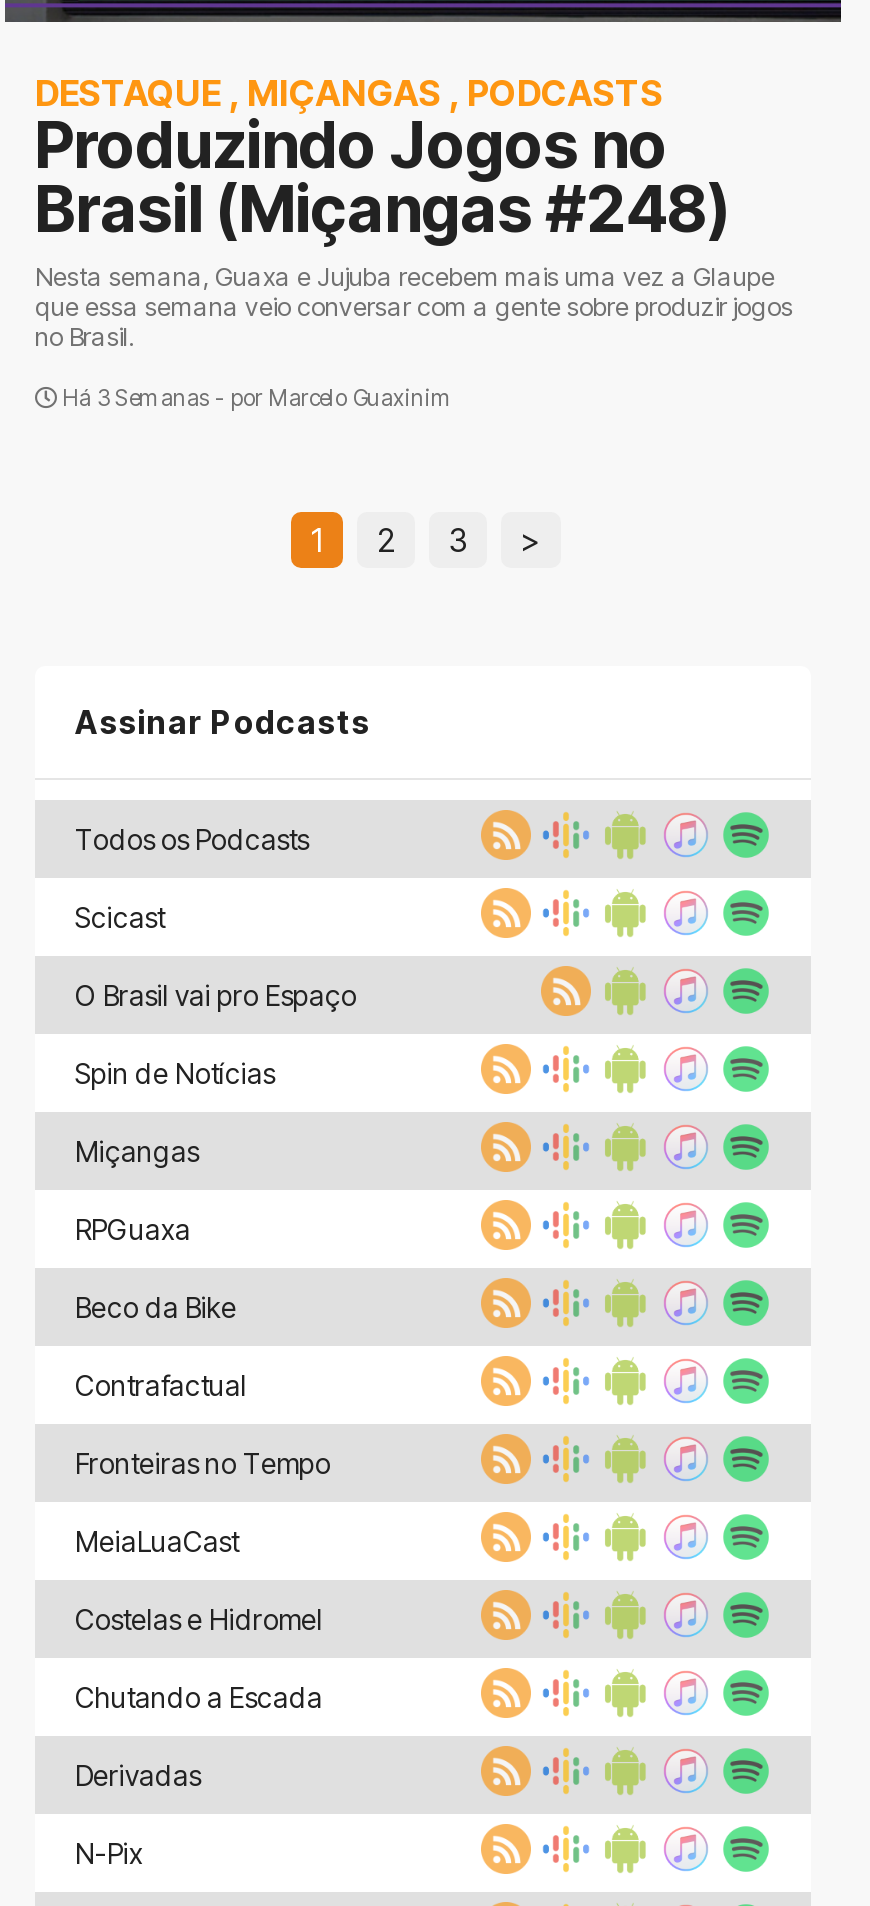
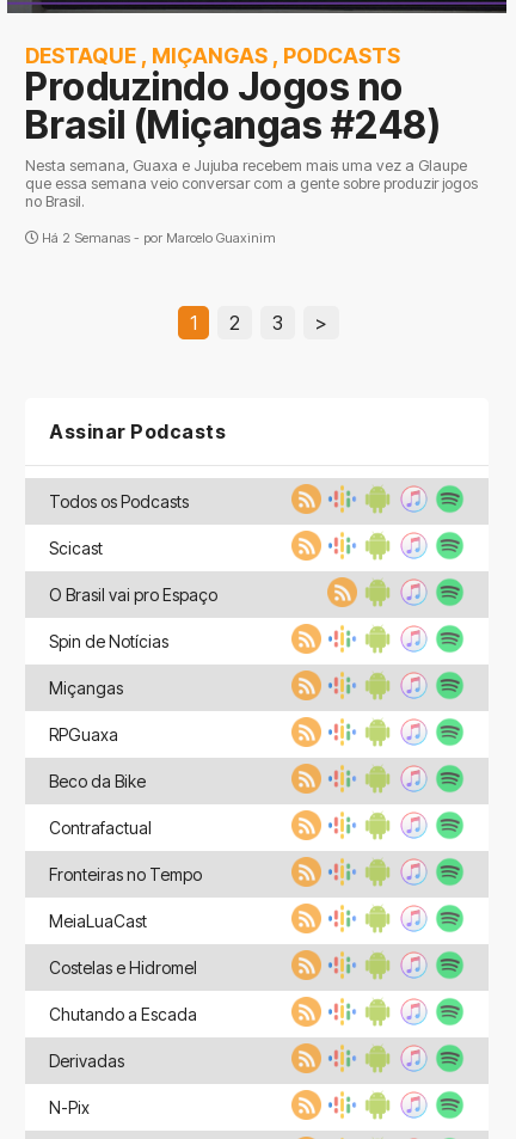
[57,384,453,412] Há 3 Semanas - por Marcelo Guaxinim -> [38,229,276,246] Há 2 Semanas - por Marcelo Guaxinim

